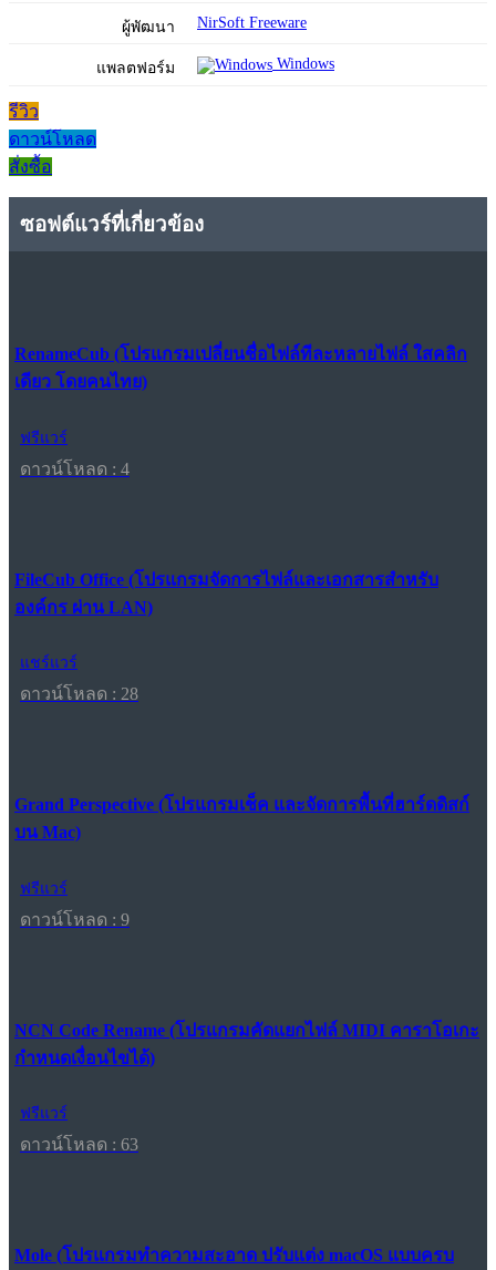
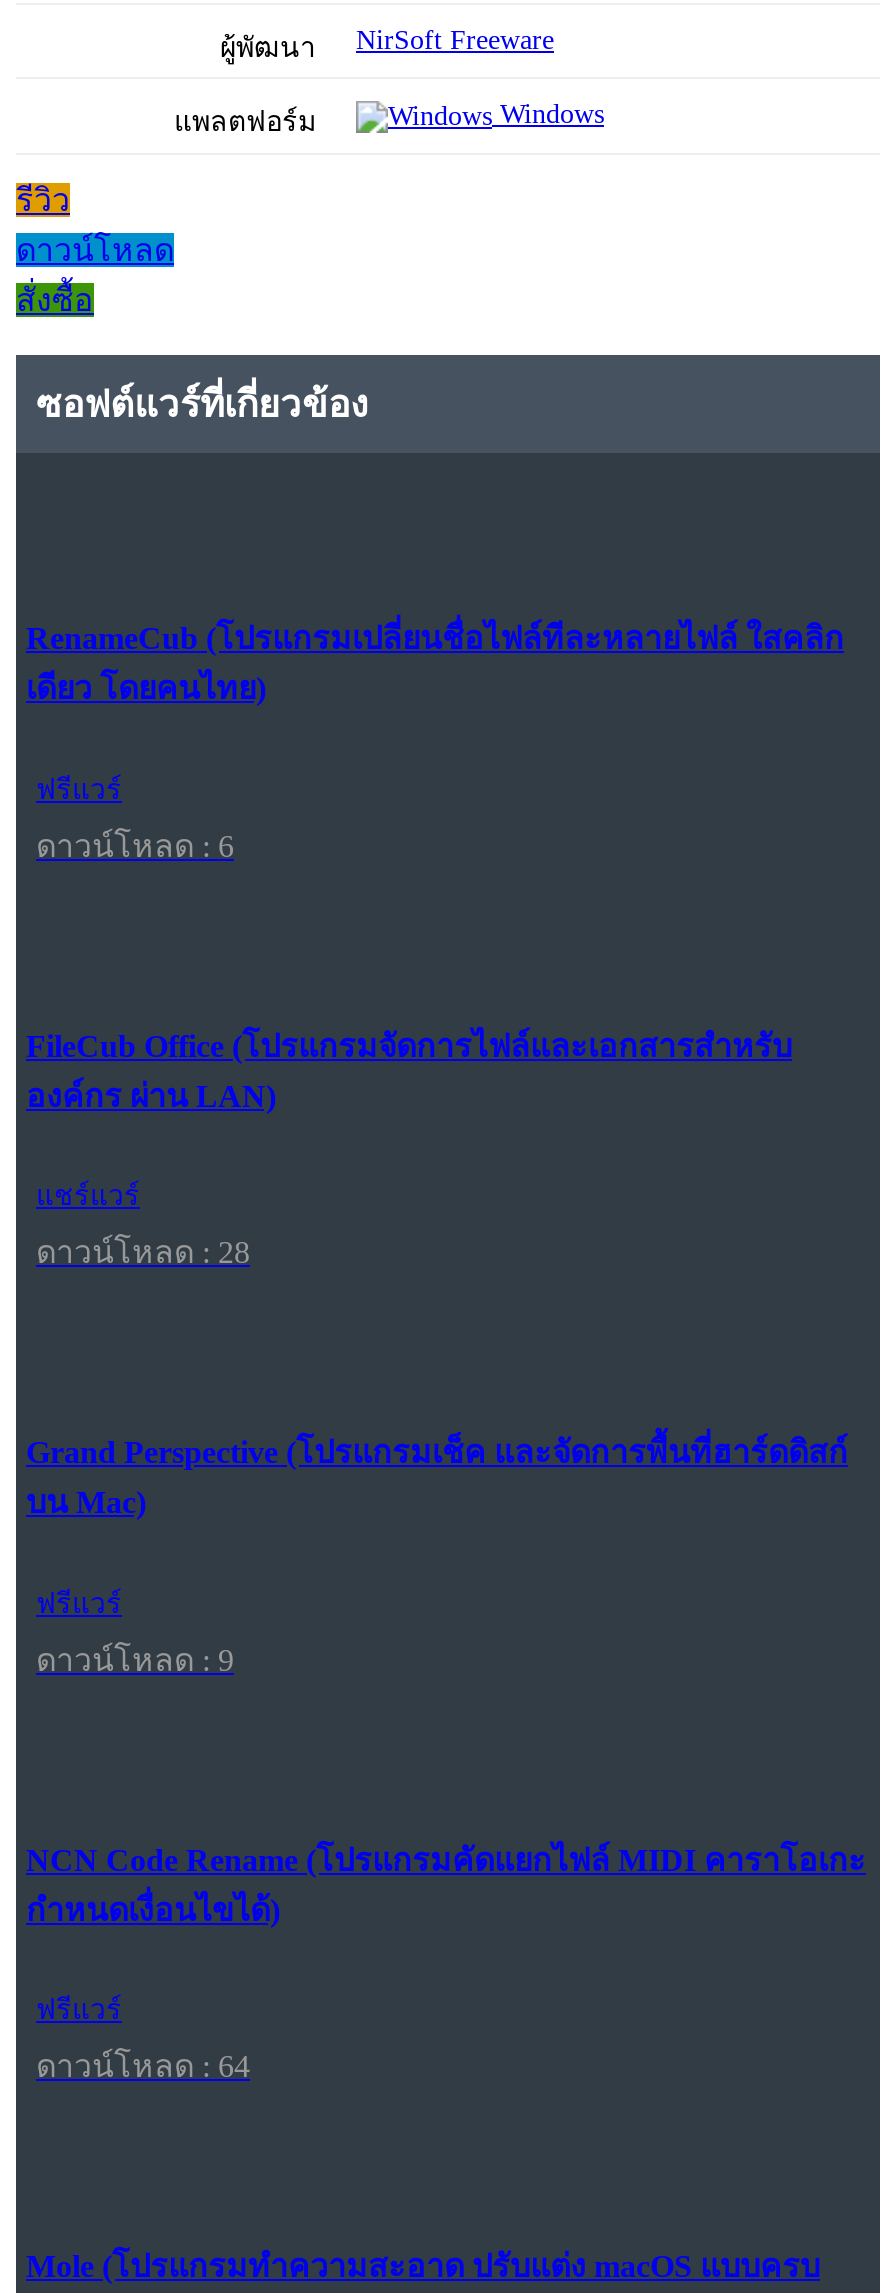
[20,459,130,478] ดาวน์โหลด : 4 -> [36,828,234,862] ดาวน์โหลด : 6
[20,1135,138,1154] ดาวน์โหลด : 63 -> [36,2049,250,2083] ดาวน์โหลด : 64

